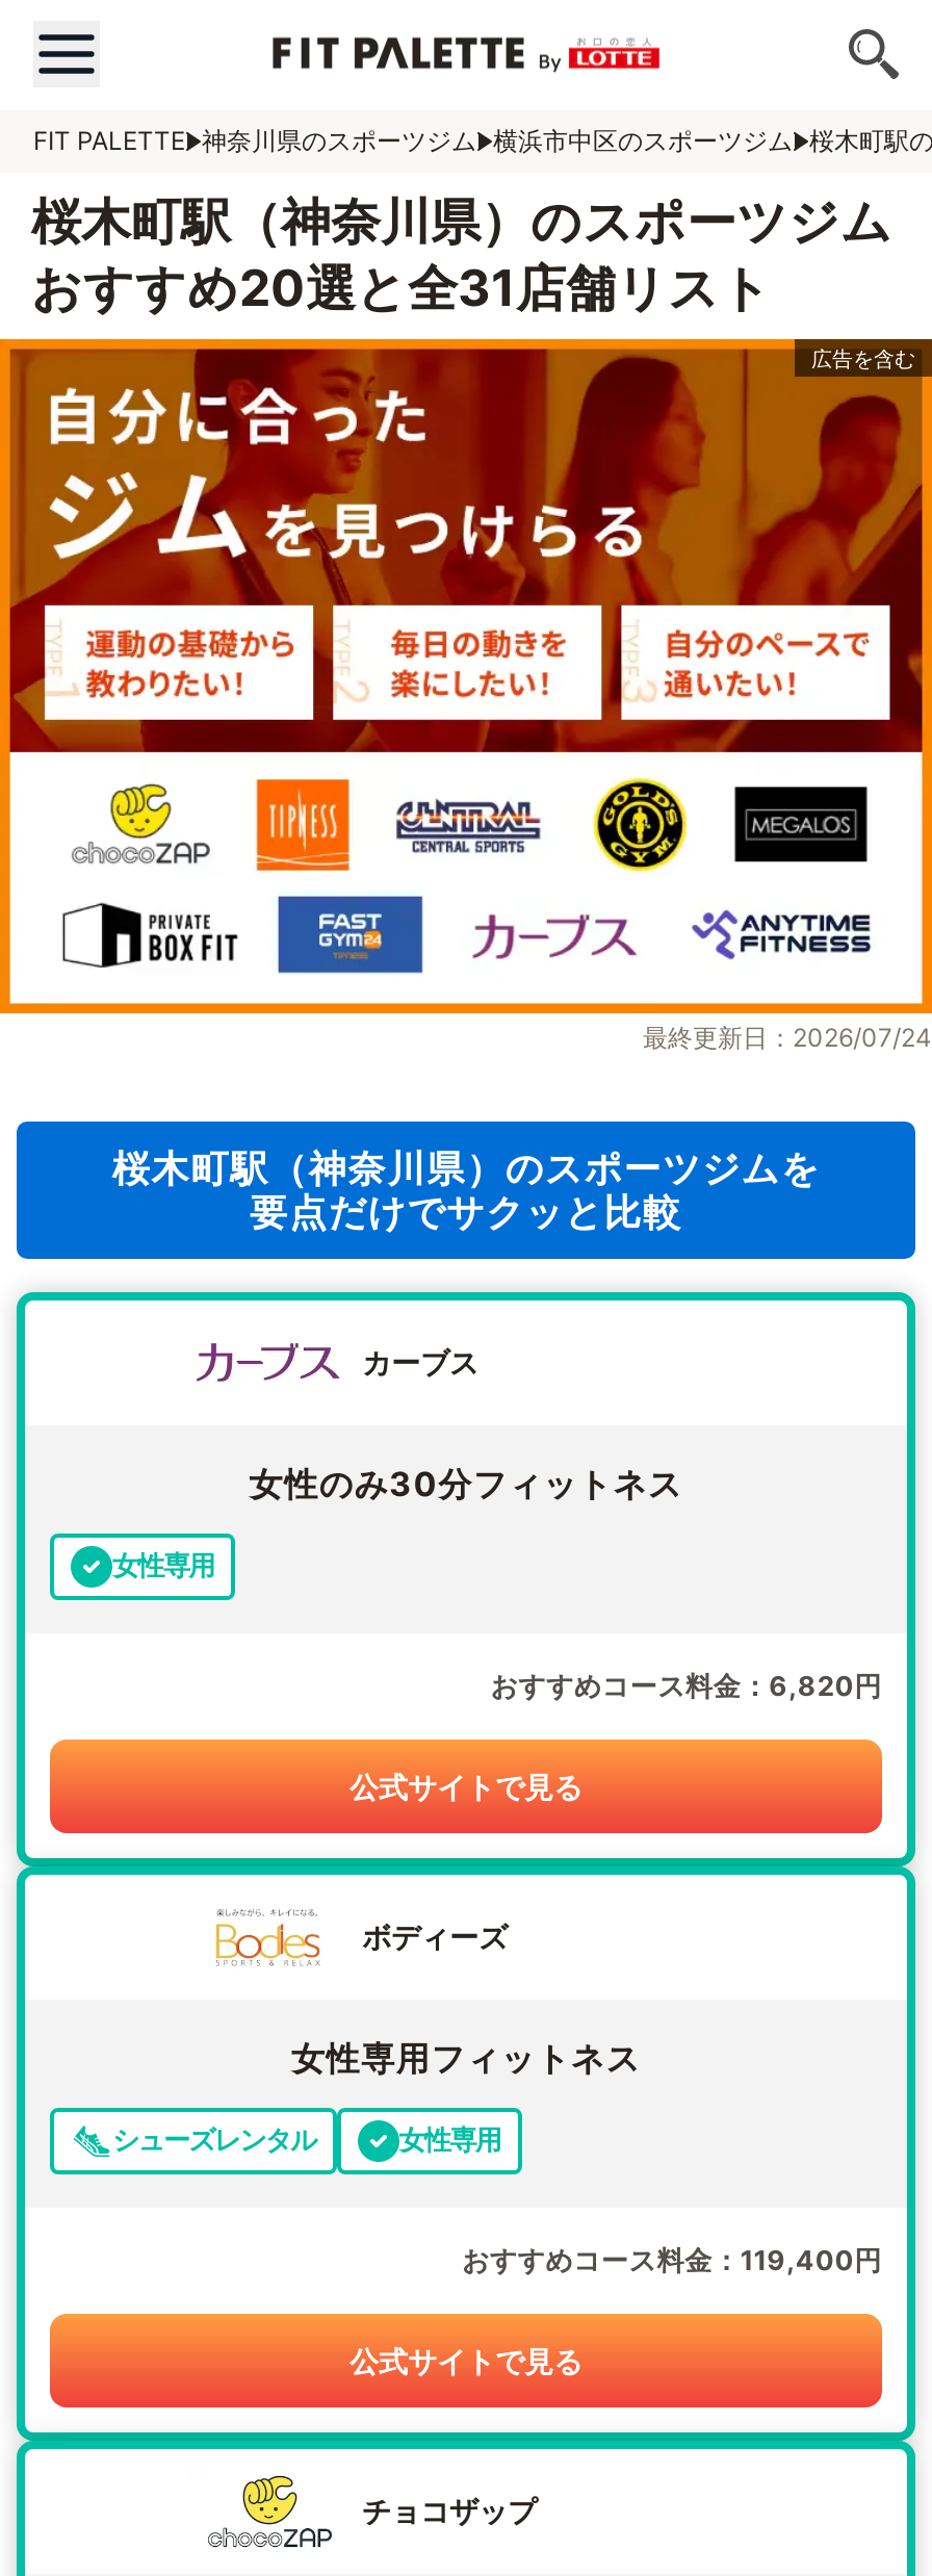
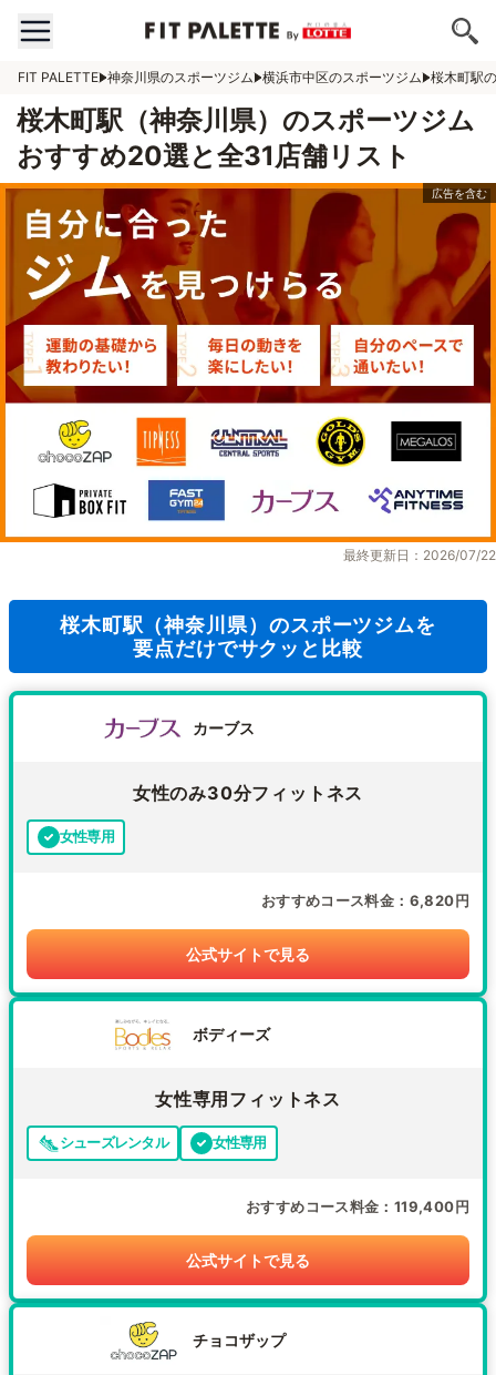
[643,1021,932,1052] 最終更新日：2026/07/24 -> [343,546,496,563] 最終更新日：2026/07/22

